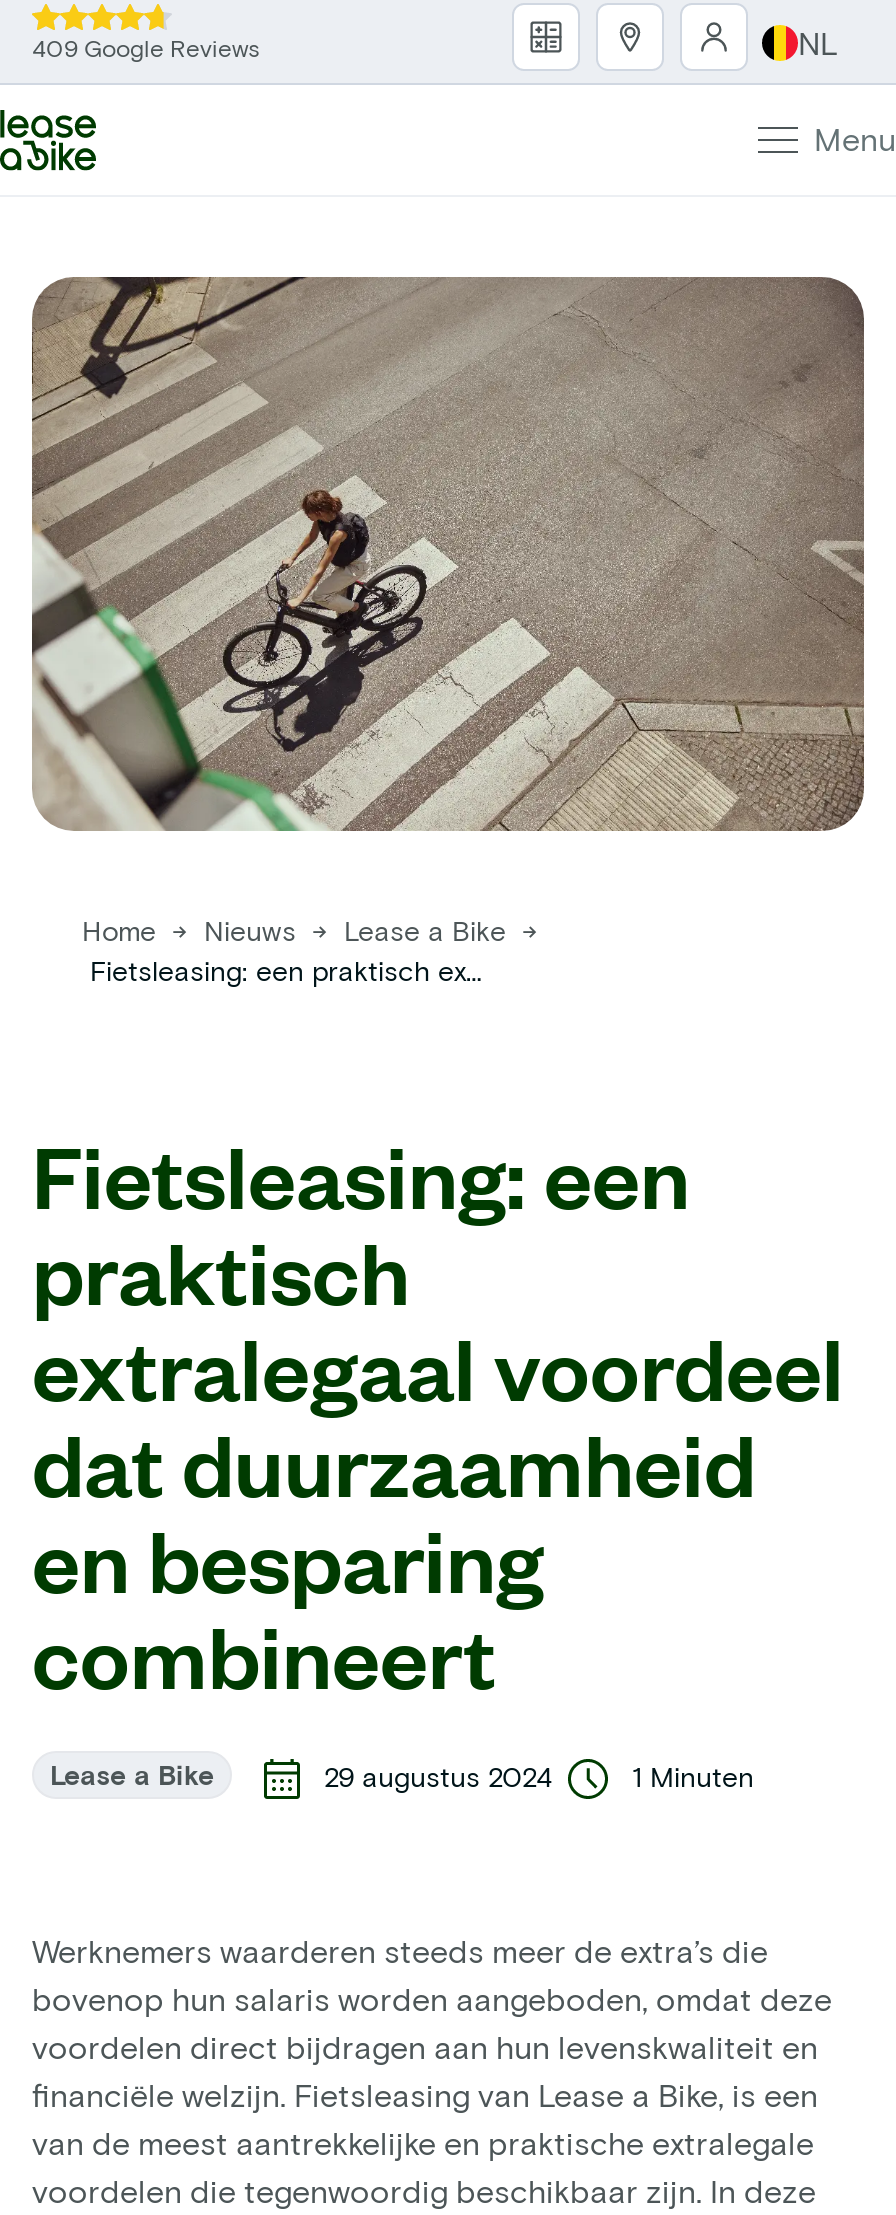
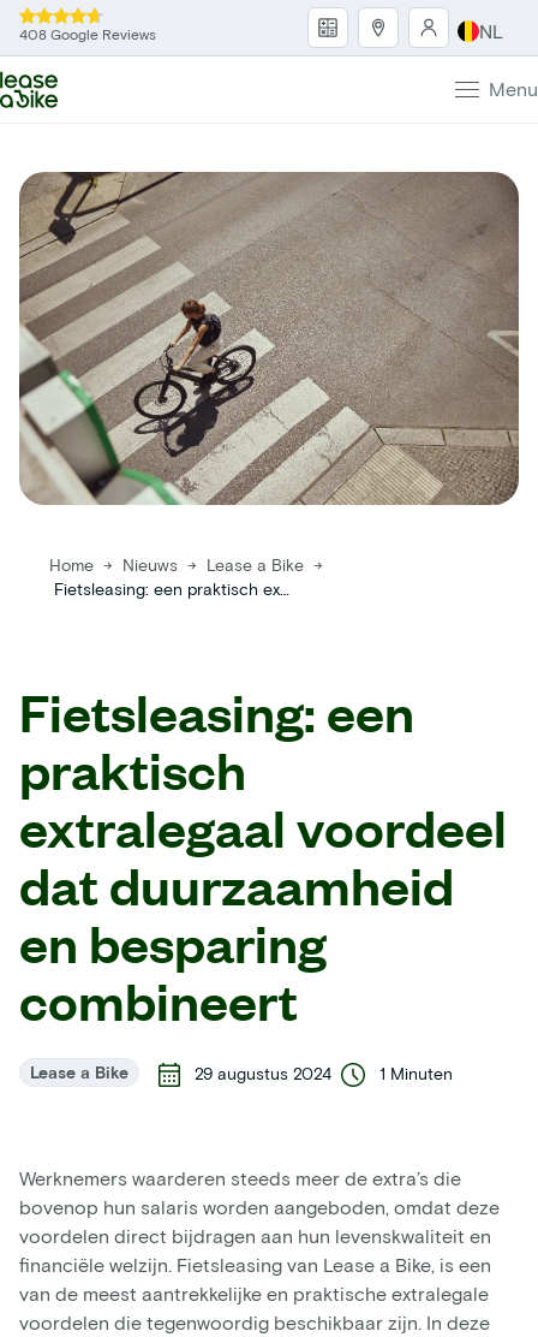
[32,33,260,61] 409 Google Reviews -> [19,25,156,42] 408 Google Reviews

